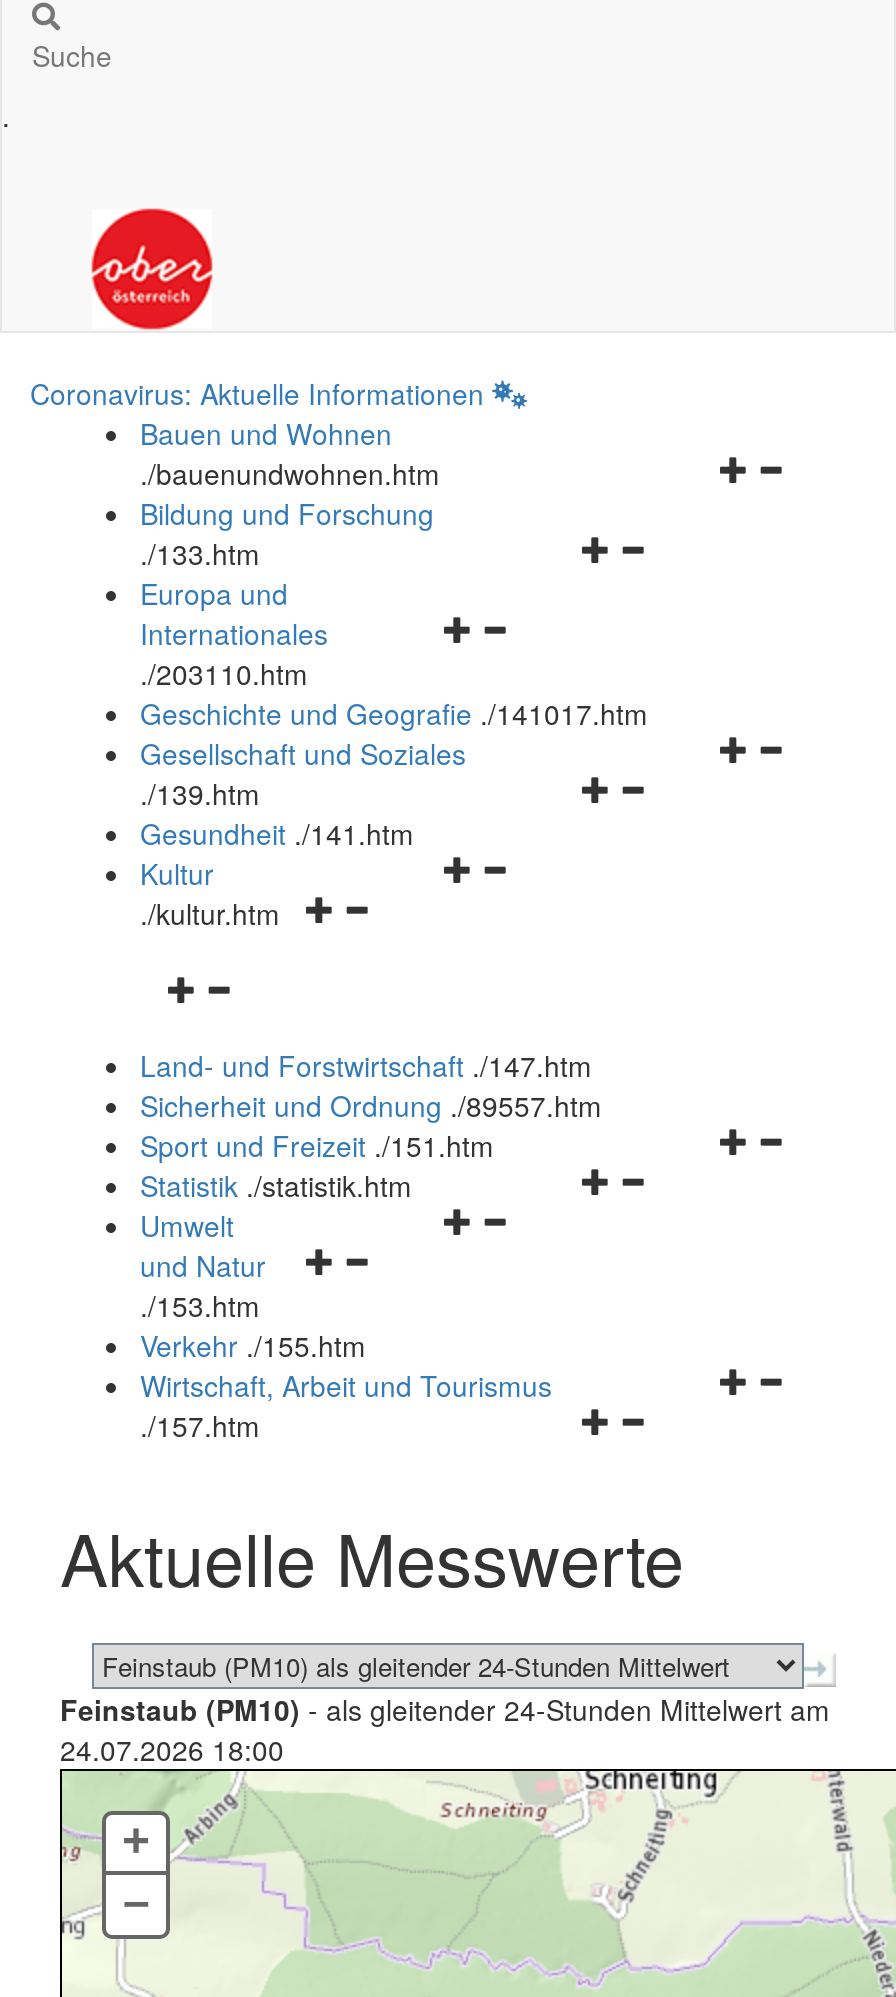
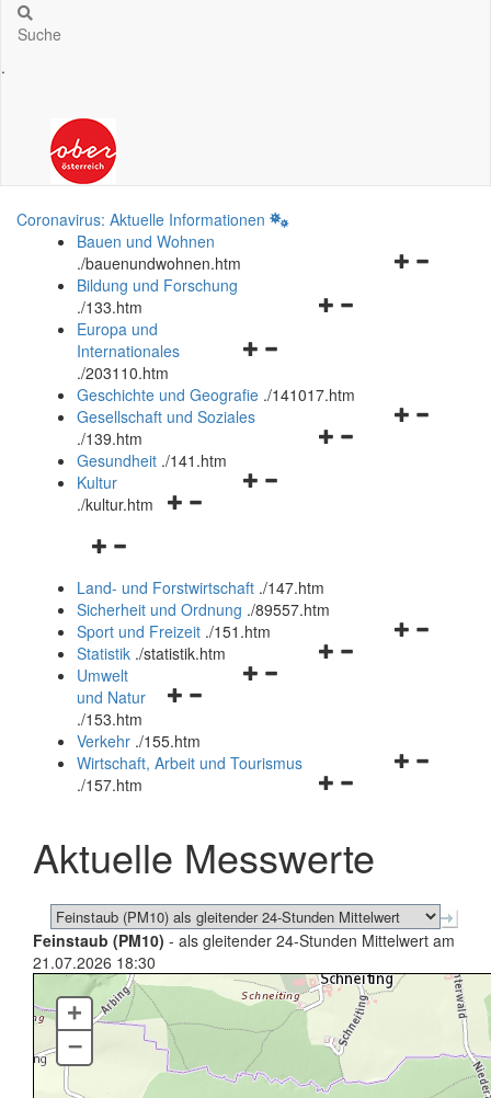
[60,1729,284,1769] 24.07.2026 18:00 -> [33,951,156,973] 21.07.2026 18:30

